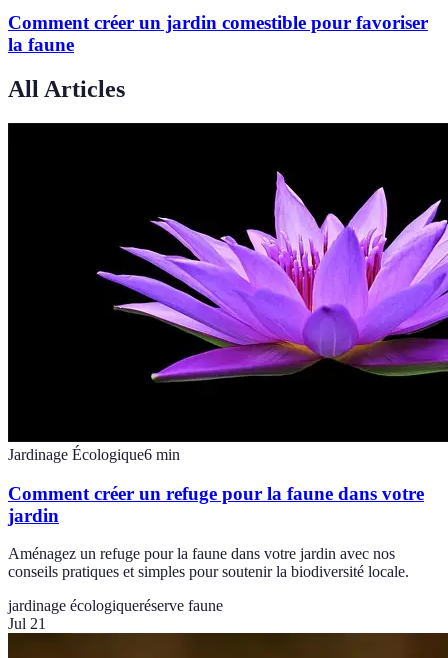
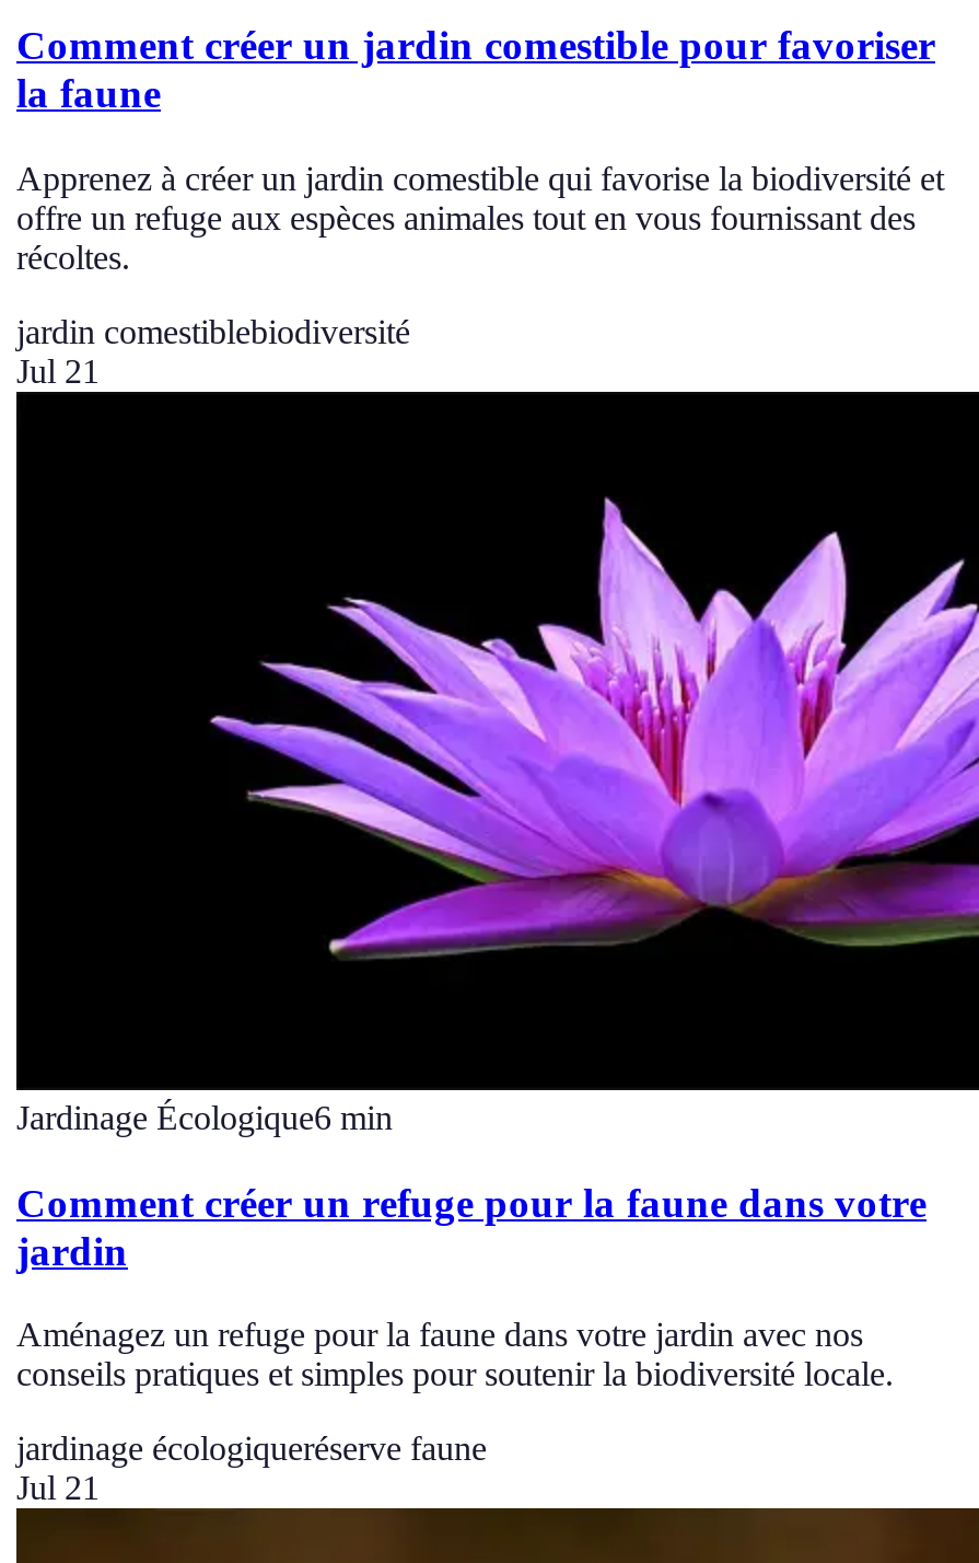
[8,76,125,102] All Articles -> [16,160,944,389] Apprenez à créer un jardin comestible qui favorise la biodiversité et | offre un refuge aux espèces animales tout en vous fournissant des | récoltes. | jardin comestiblebiodiversité | Jul 21

